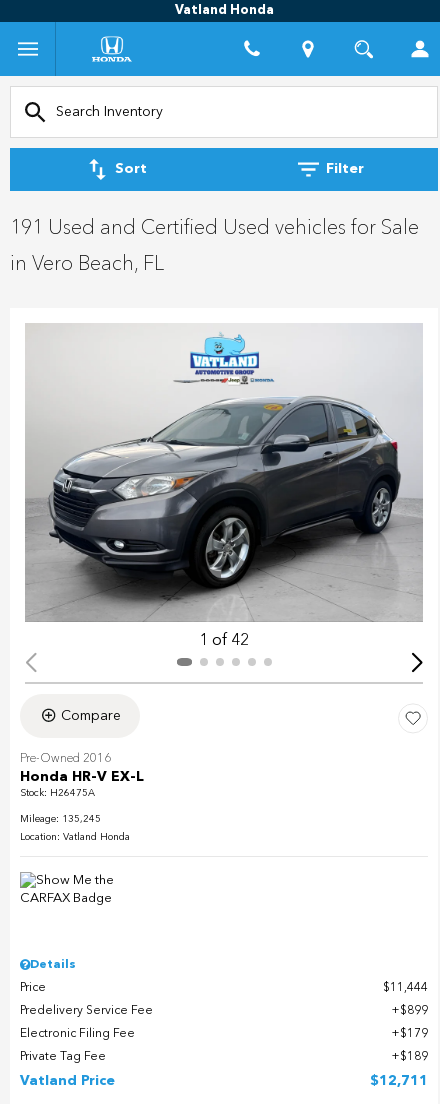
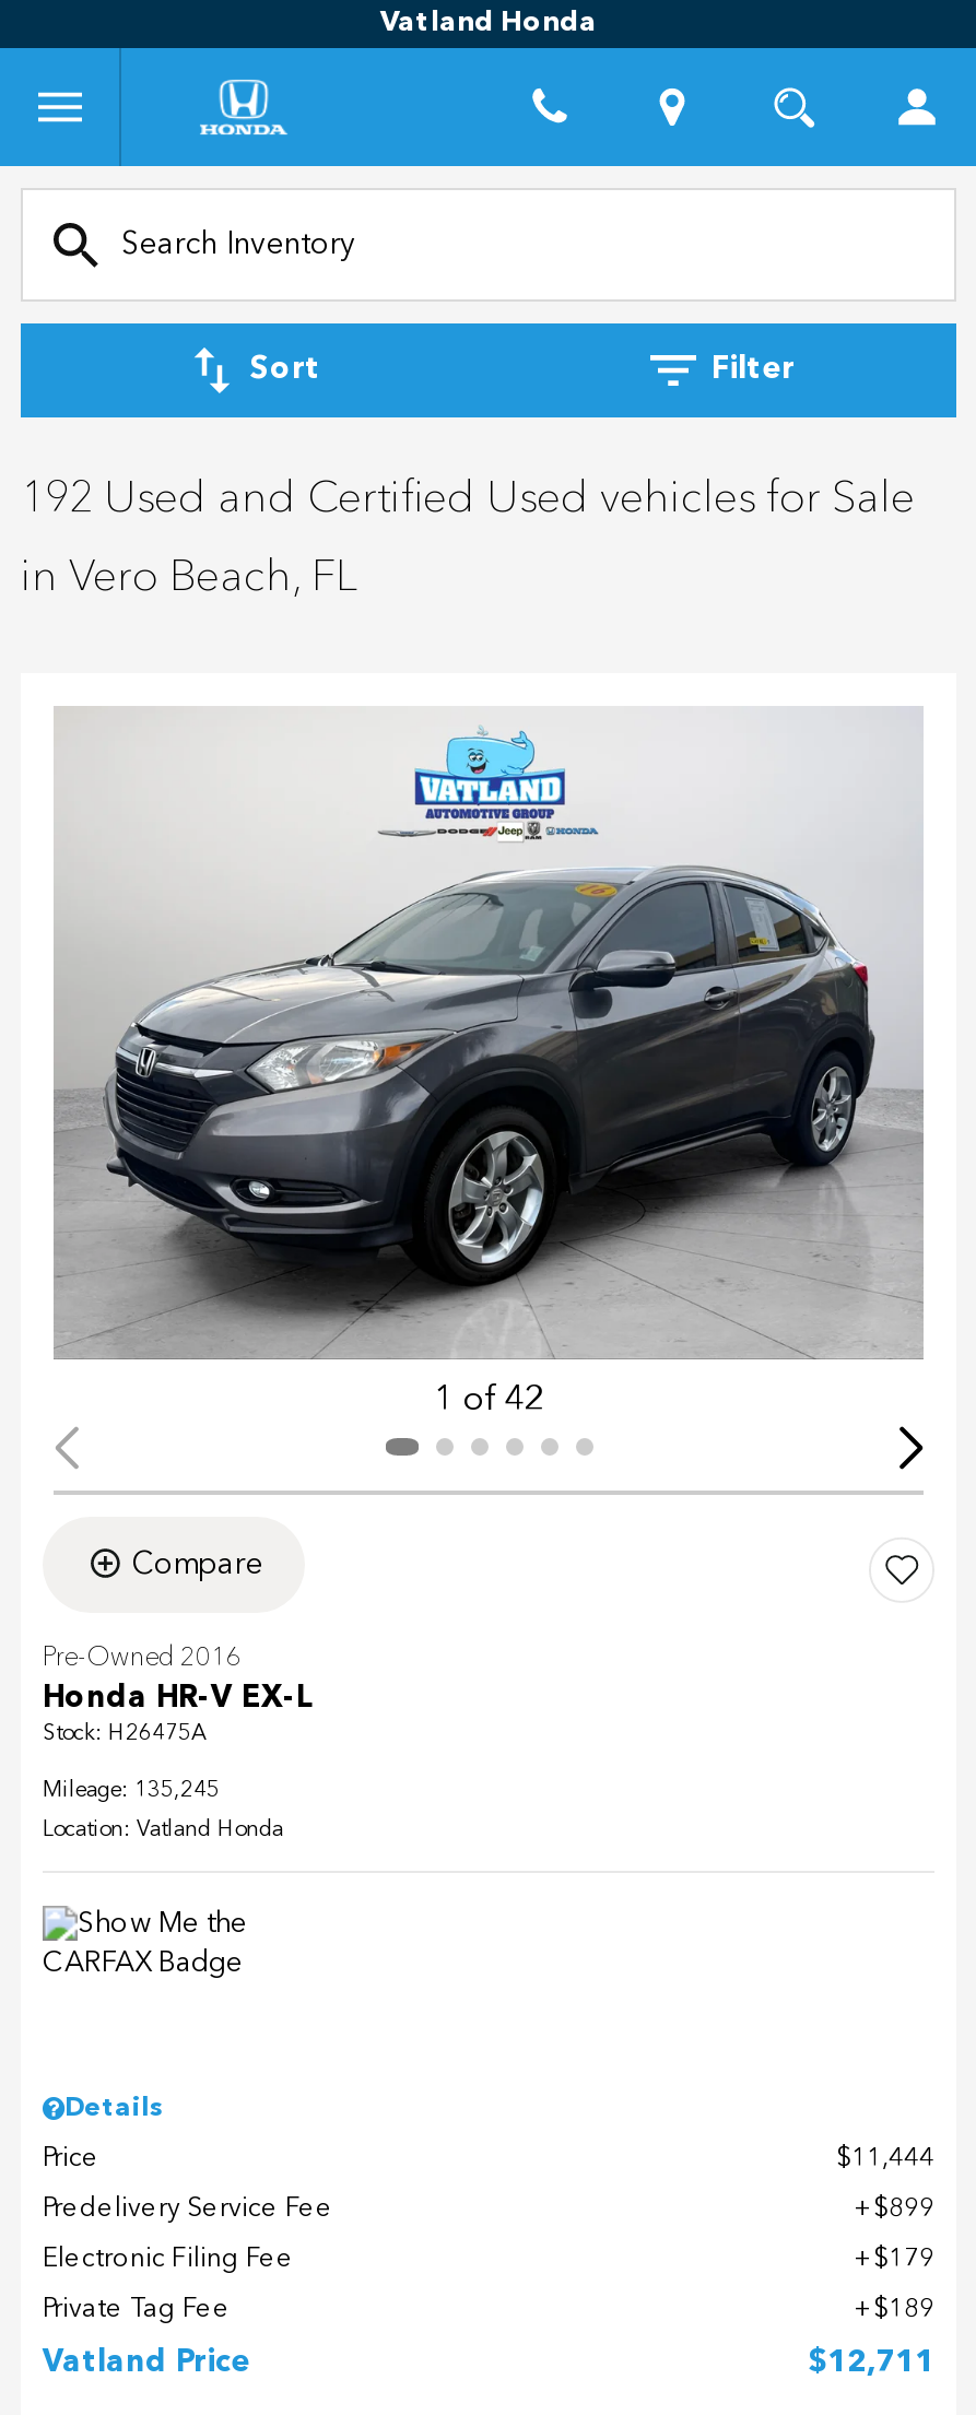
[10,219,419,239] 191 Used and Certified Used vehicles for Sale -> [21,479,915,522] 192 Used and Certified Used vehicles for Sale

